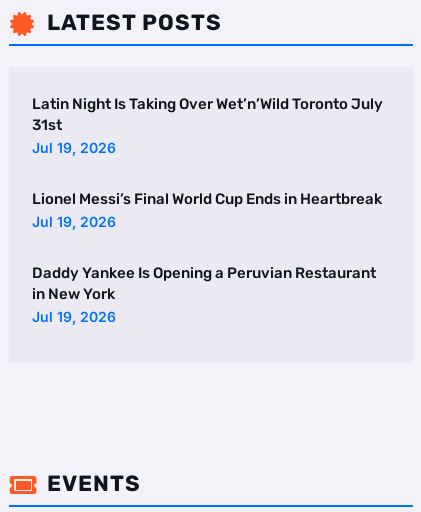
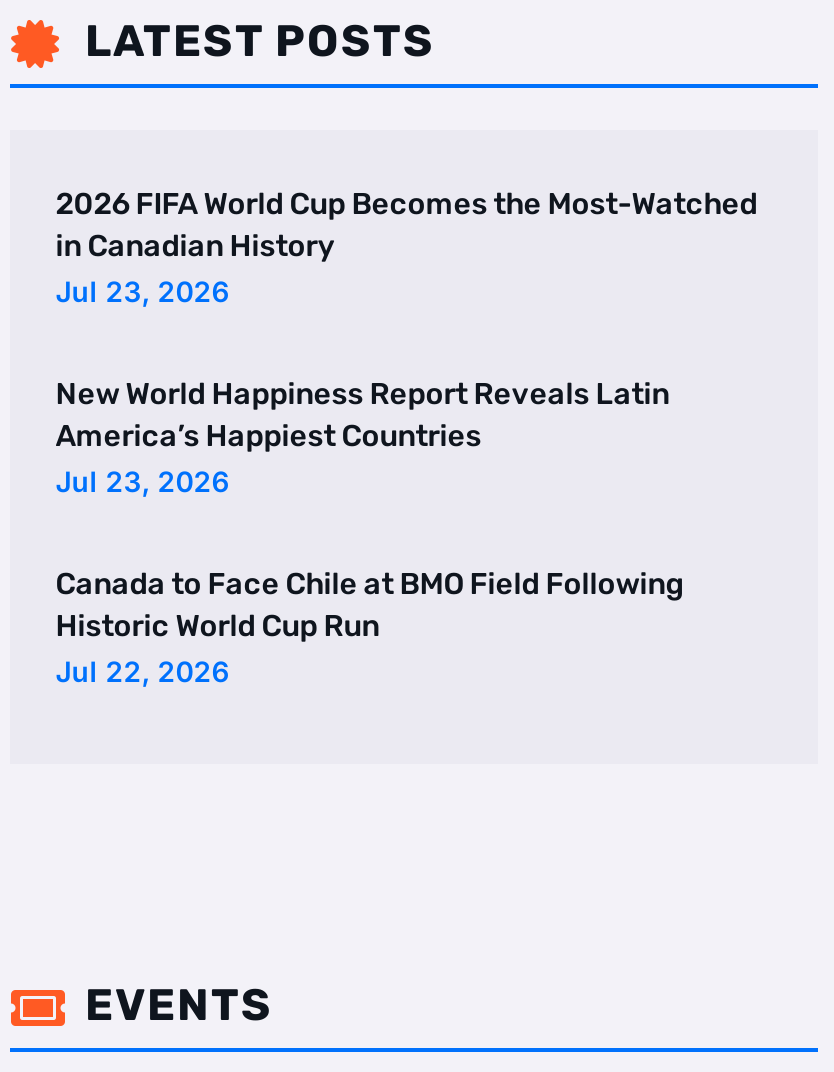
[32,95,383,156] Latin Night Is Taking Over Wet’n’Wild Toronto July | 31st | Jul 19, 2026 -> [56,187,758,309] 2026 FIFA World Cup Becomes the Most-Watched | in Canadian History | Jul 23, 2026
[32,190,382,230] Lionel Messi’s Final World Cup Ends in Heartbreak | Jul 19, 2026 -> [56,377,670,499] New World Happiness Report Reveals Latin | America’s Happiest Countries | Jul 23, 2026
[32,264,376,325] Daddy Yankee Is Opening a Peruvian Restaurant | in New York | Jul 19, 2026 -> [56,567,684,689] Canada to Face Chile at BMO Field Following | Historic World Cup Run | Jul 22, 2026

